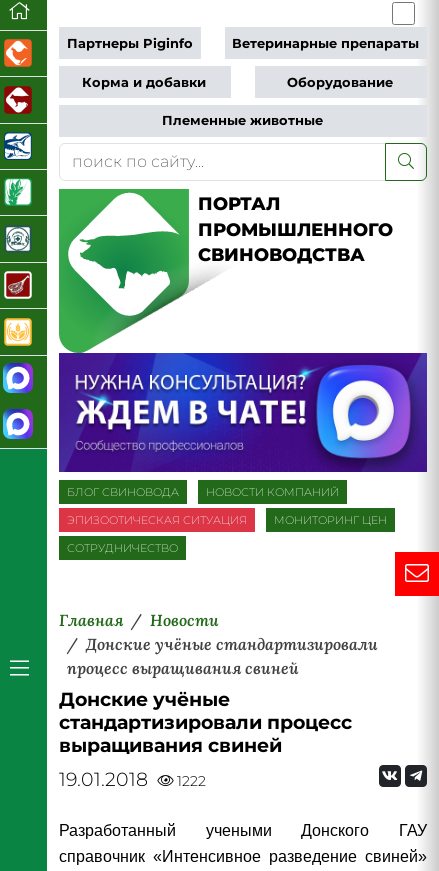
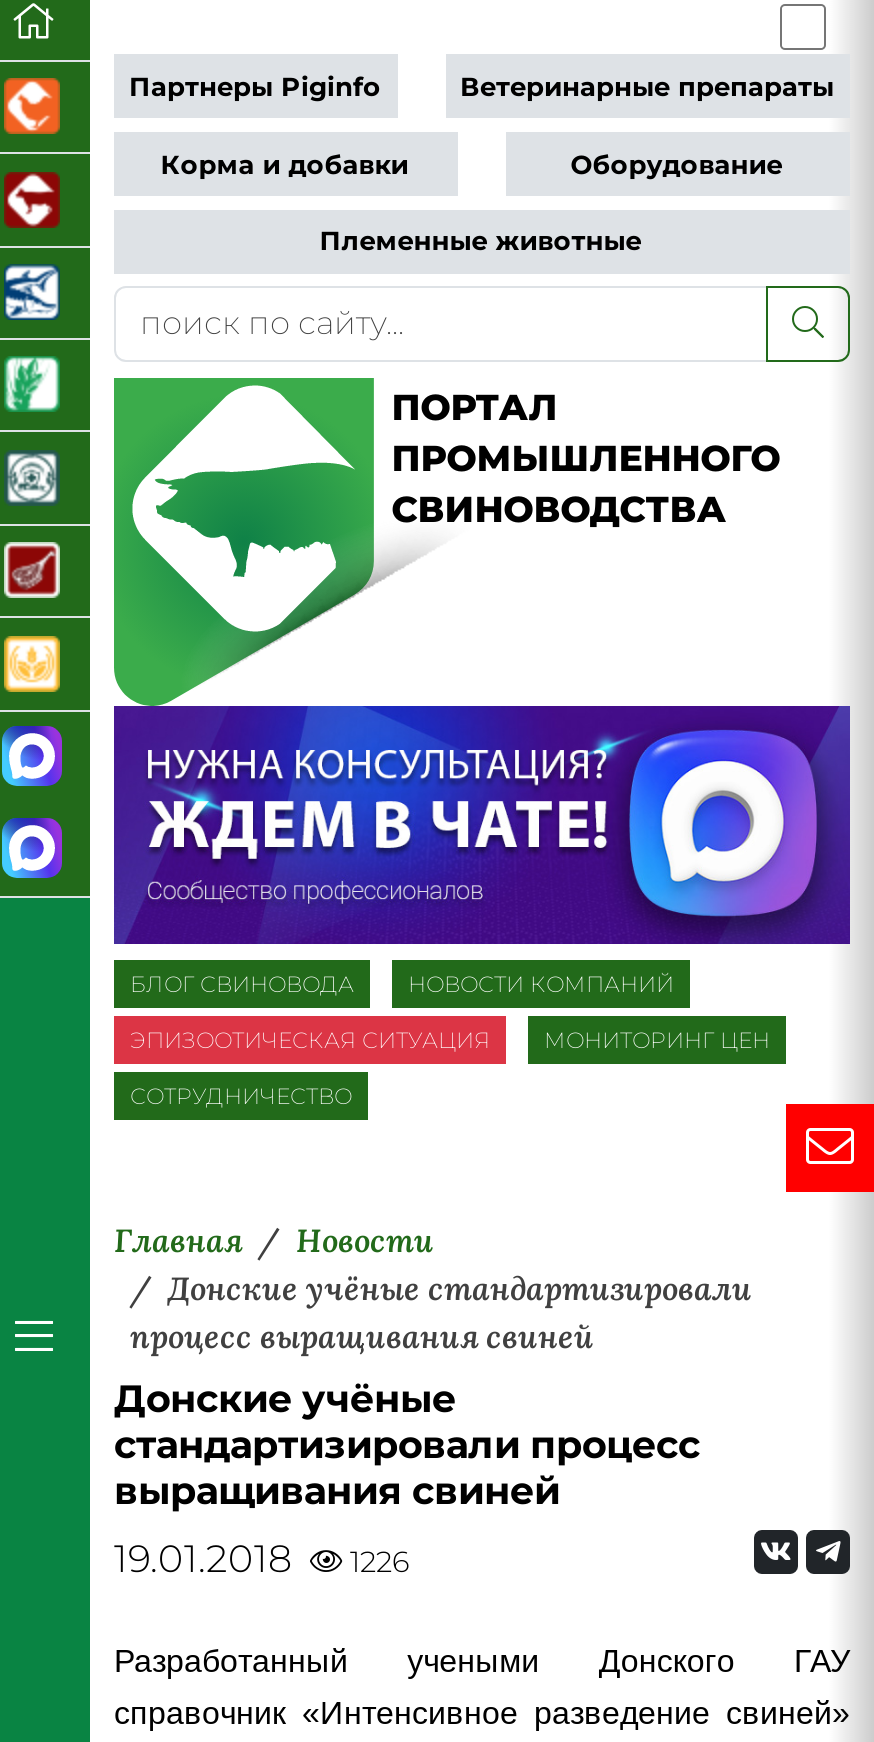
[59,766,206,790] 19.01.2018 1222 -> [114,1533,408,1581] 19.01.2018 1226

